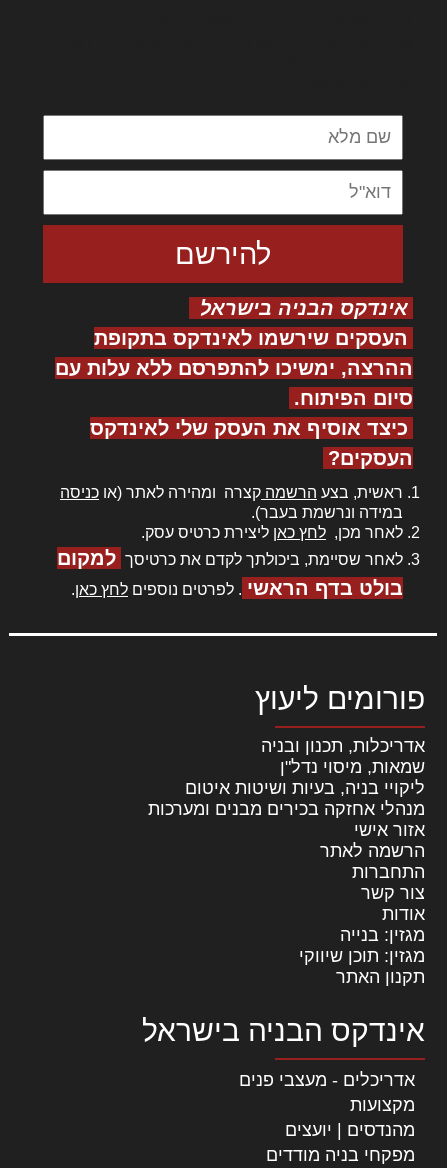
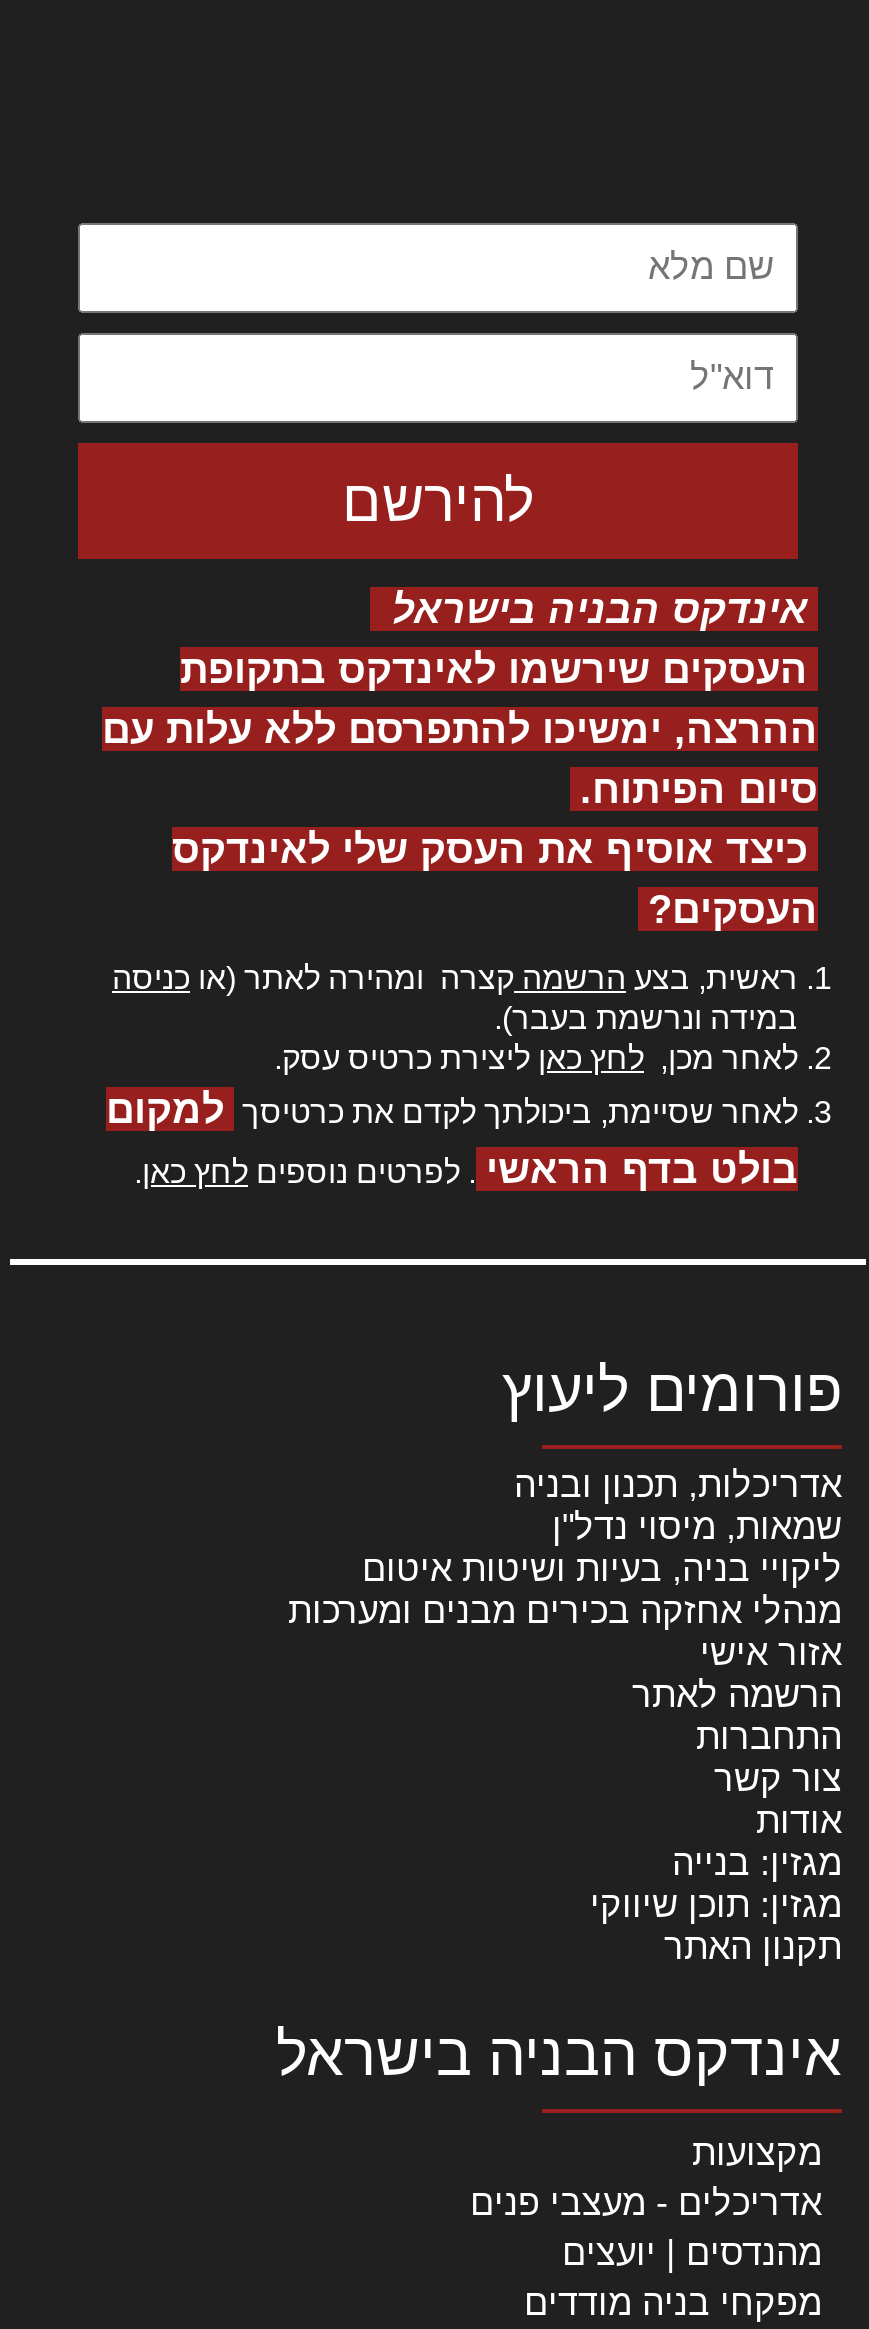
moved [239,1070,415,1090] -> [470,2183,822,2223]: אדריכלים - מעצבי פנים
moved [350,1095,415,1115] -> [692,2133,822,2173]: מקצועות

